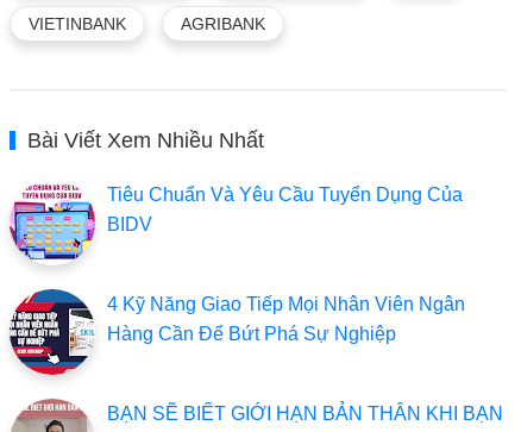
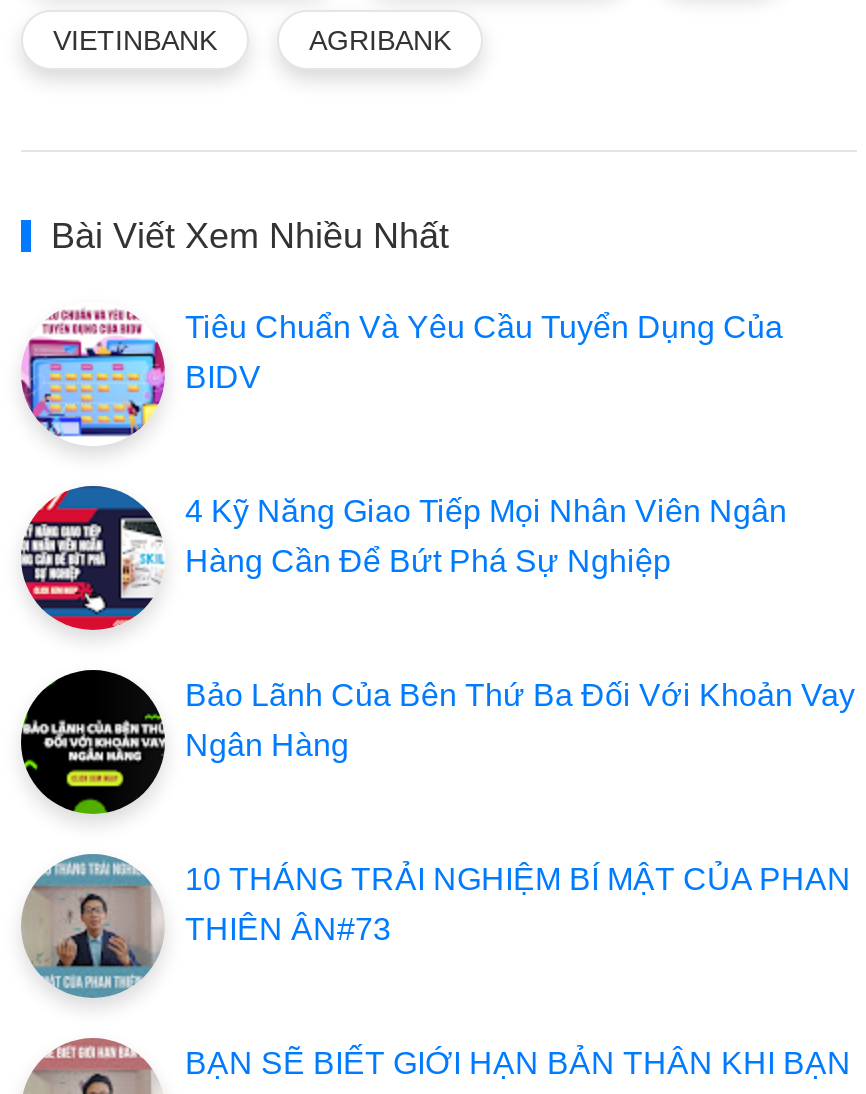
none -> [19,670,855,816] [image] | Bảo Lãnh Của Bên Thứ Ba Đối Với Khoản Vay | Ngân Hàng
none -> [33,854,851,1000] [image] | 10 THÁNG TRẢI NGHIỆM BÍ MẬT CỦA PHAN | THIÊN ÂN#73

